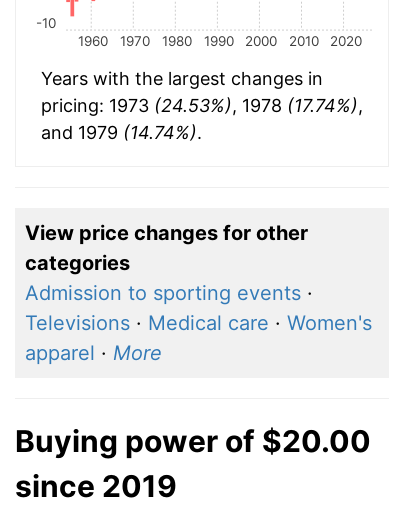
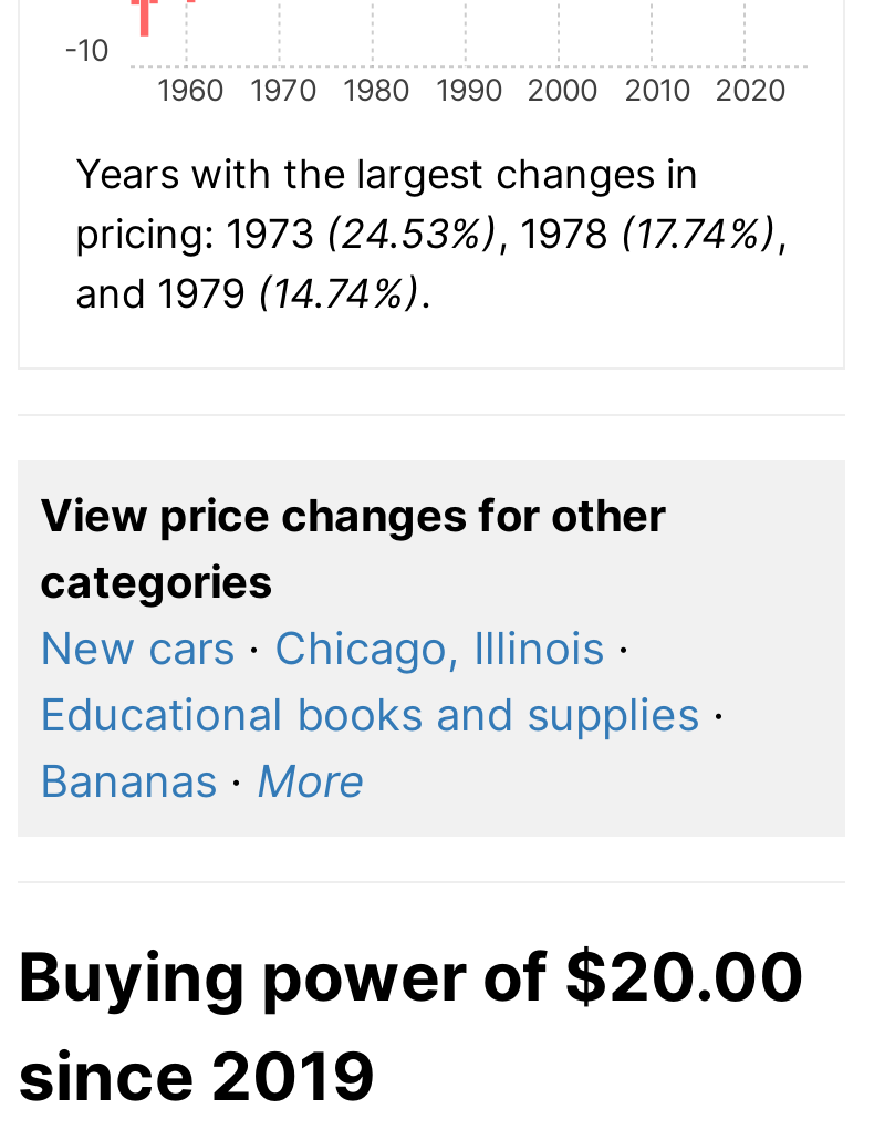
[25,281,372,365] Admission to sporting events · | Televisions · Medical care · Women's | apparel · More -> [40,622,726,808] New cars · Chicago, Illinois · | Educational books and supplies · | Bananas · More

